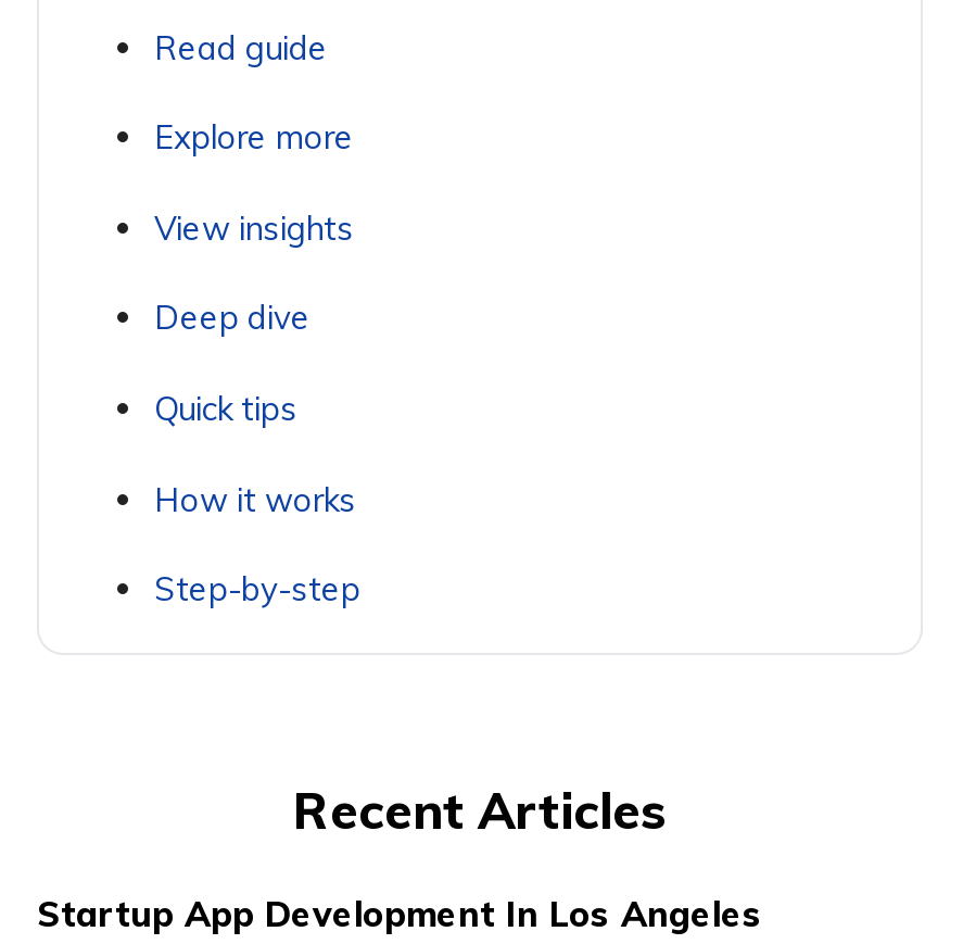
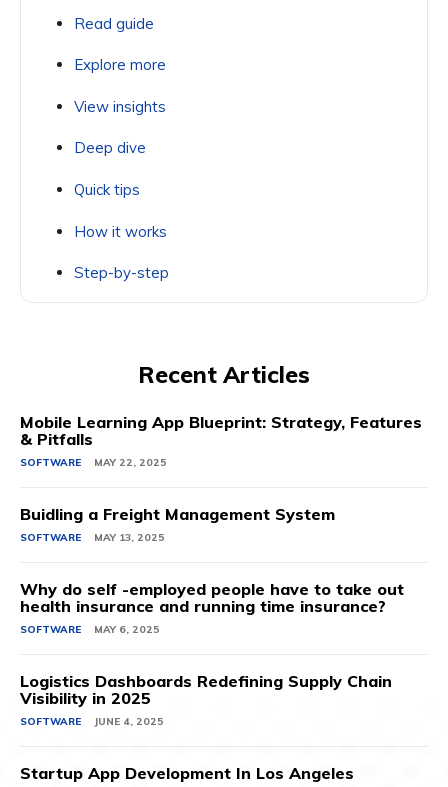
none -> [20,412,422,728] Mobile Learning App Blueprint: Strategy, Features | & Pitfalls | SOFTWARE | MAY 22, 2025 | Buidling a Freight Management System | SOFTWARE | MAY 13, 2025 | Why do self -employed people have to take out | health insurance and running time insurance? | SOFTWARE | MAY 6, 2025 | Logistics Dashboards Redefining Supply Chain | Visibility in 2025 | SOFTWARE | JUNE 4, 2025

